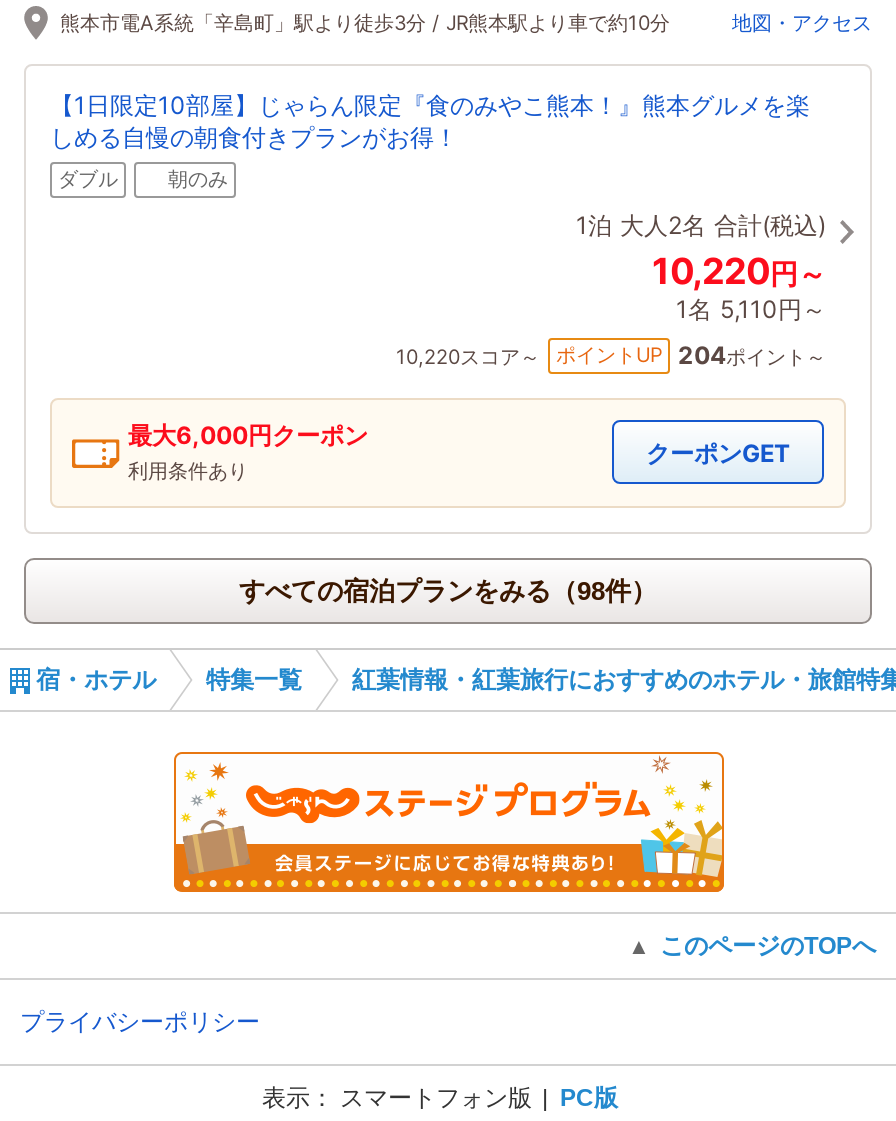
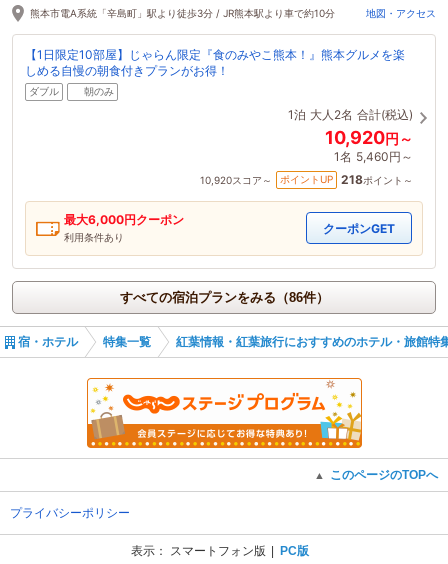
[652,250,826,292] 10,220円～ -> [325,127,413,148] 10,920円～
[676,294,826,324] 1名 5,110円～ -> [334,149,413,164] 1名 5,460円～
[396,344,540,368] 10,220スコア～ -> [200,174,272,186] 10,920スコア～
[678,340,826,370] 204ポイント～ -> [341,172,413,187] 218ポイント～
[239,576,657,606] すべての宿泊プランをみる（98件） -> [119,290,328,305] すべての宿泊プランをみる（86件）

